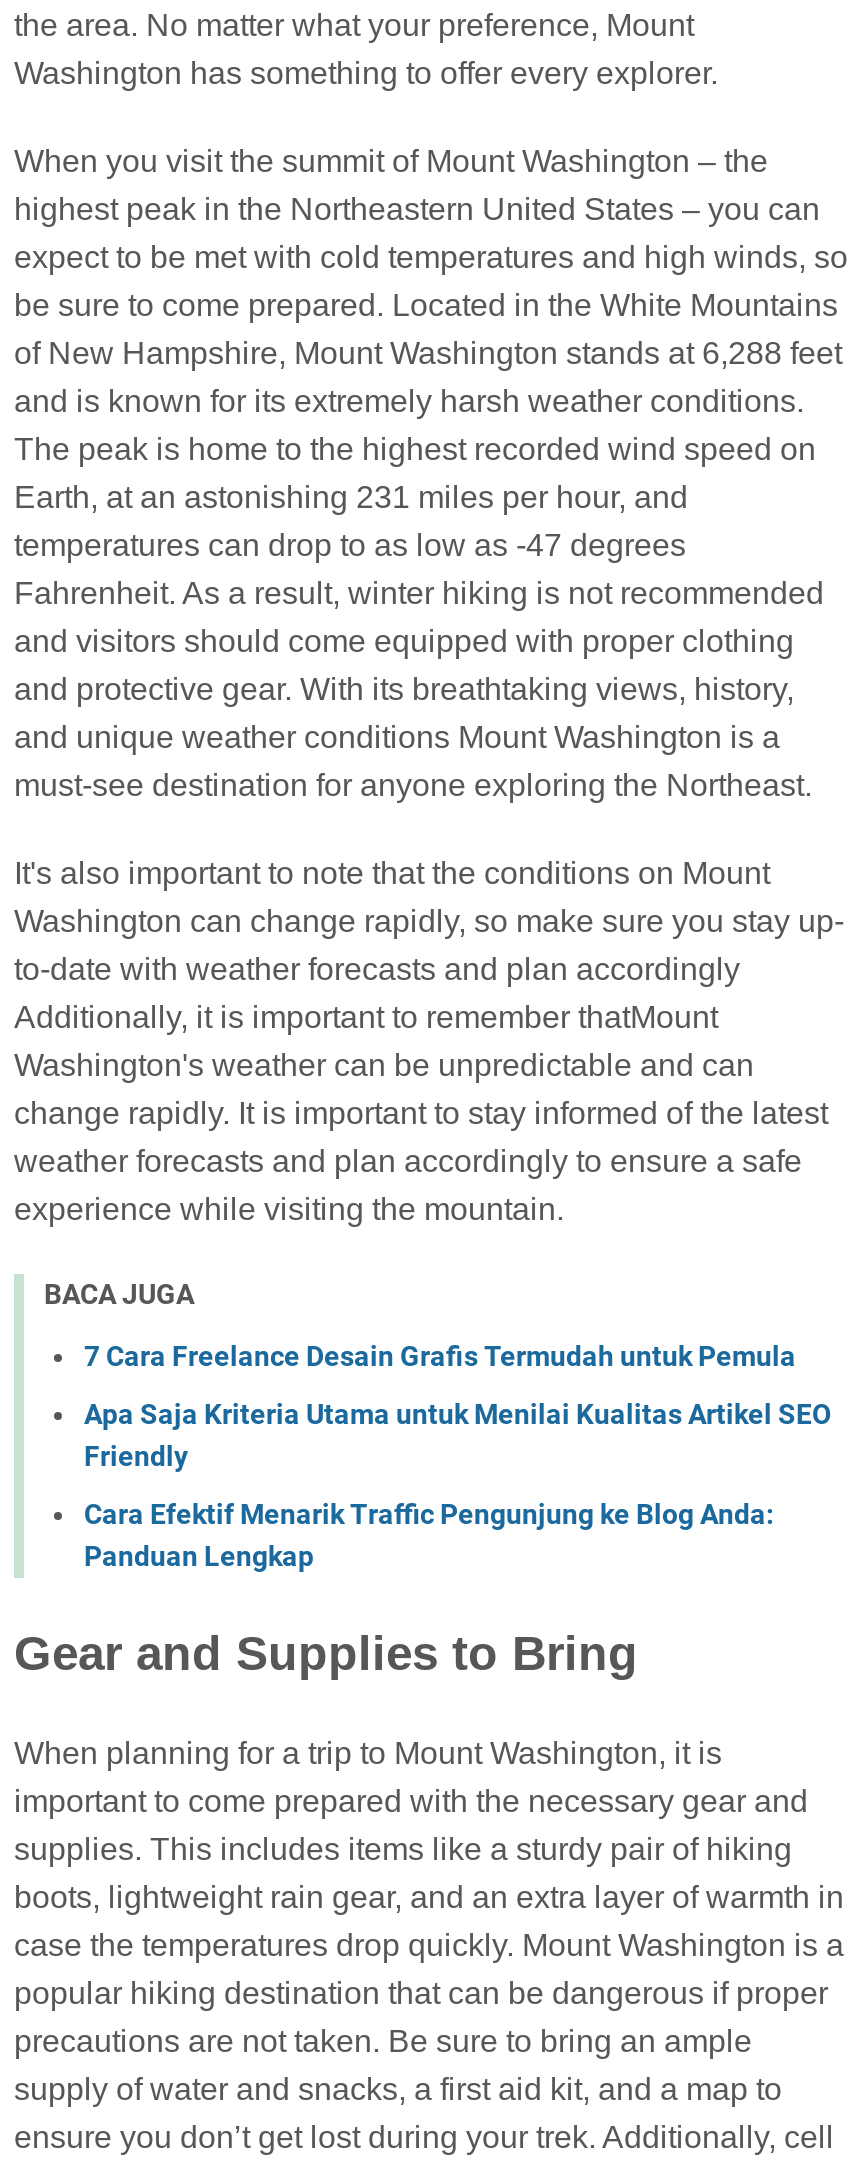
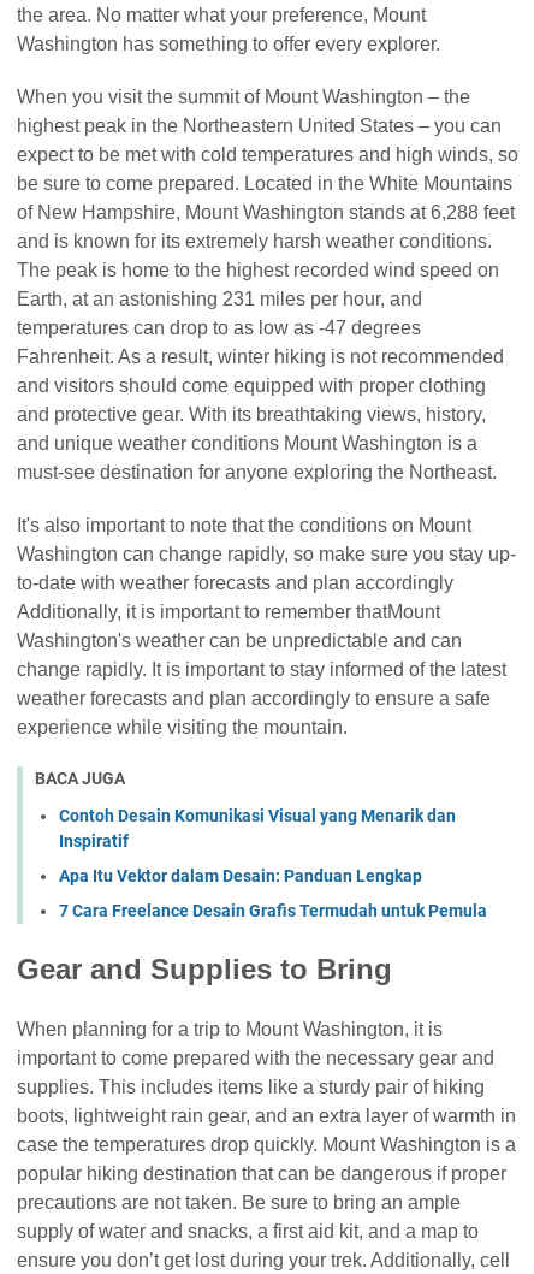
none -> [59,806,456,885] Contoh Desain Komunikasi Visual yang Menarik dan | Inspiratif | Apa Itu Vektor dalam Desain: Panduan Lengkap
moved [84,1339,796,1371] -> [59,901,487,920]: 7 Cara Freelance Desain Grafis Termudah untuk Pemula
[84,1397,832,1571] Apa Saja Kriteria Utama untuk Menilai Kualitas Artikel SEO | Friendly | Cara Efektif Menarik Traffic Pengunjung ke Blog Anda: | Panduan Lengkap -> none

